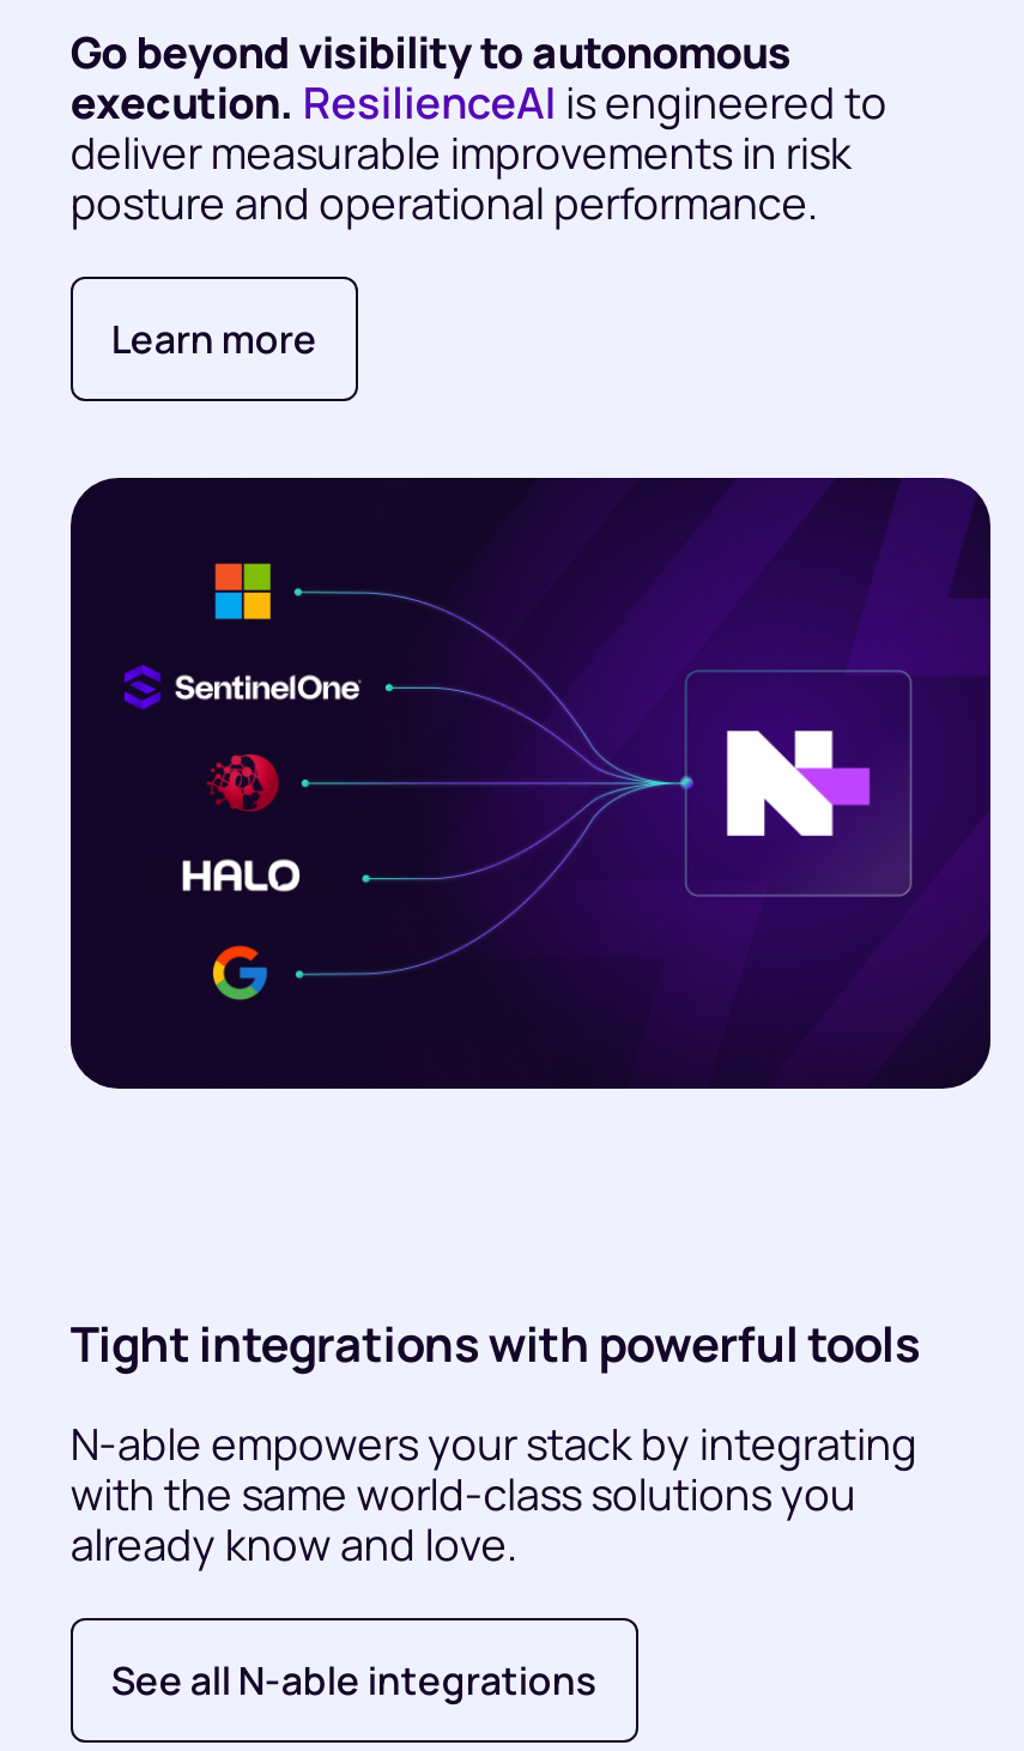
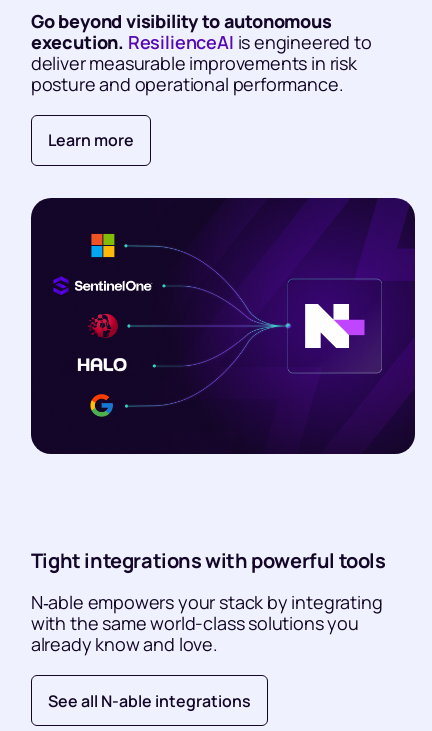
[70,1415,917,1473] N-able empowers your stack by integrating -> [31,590,382,614] N‑able empowers your stack by integrating

